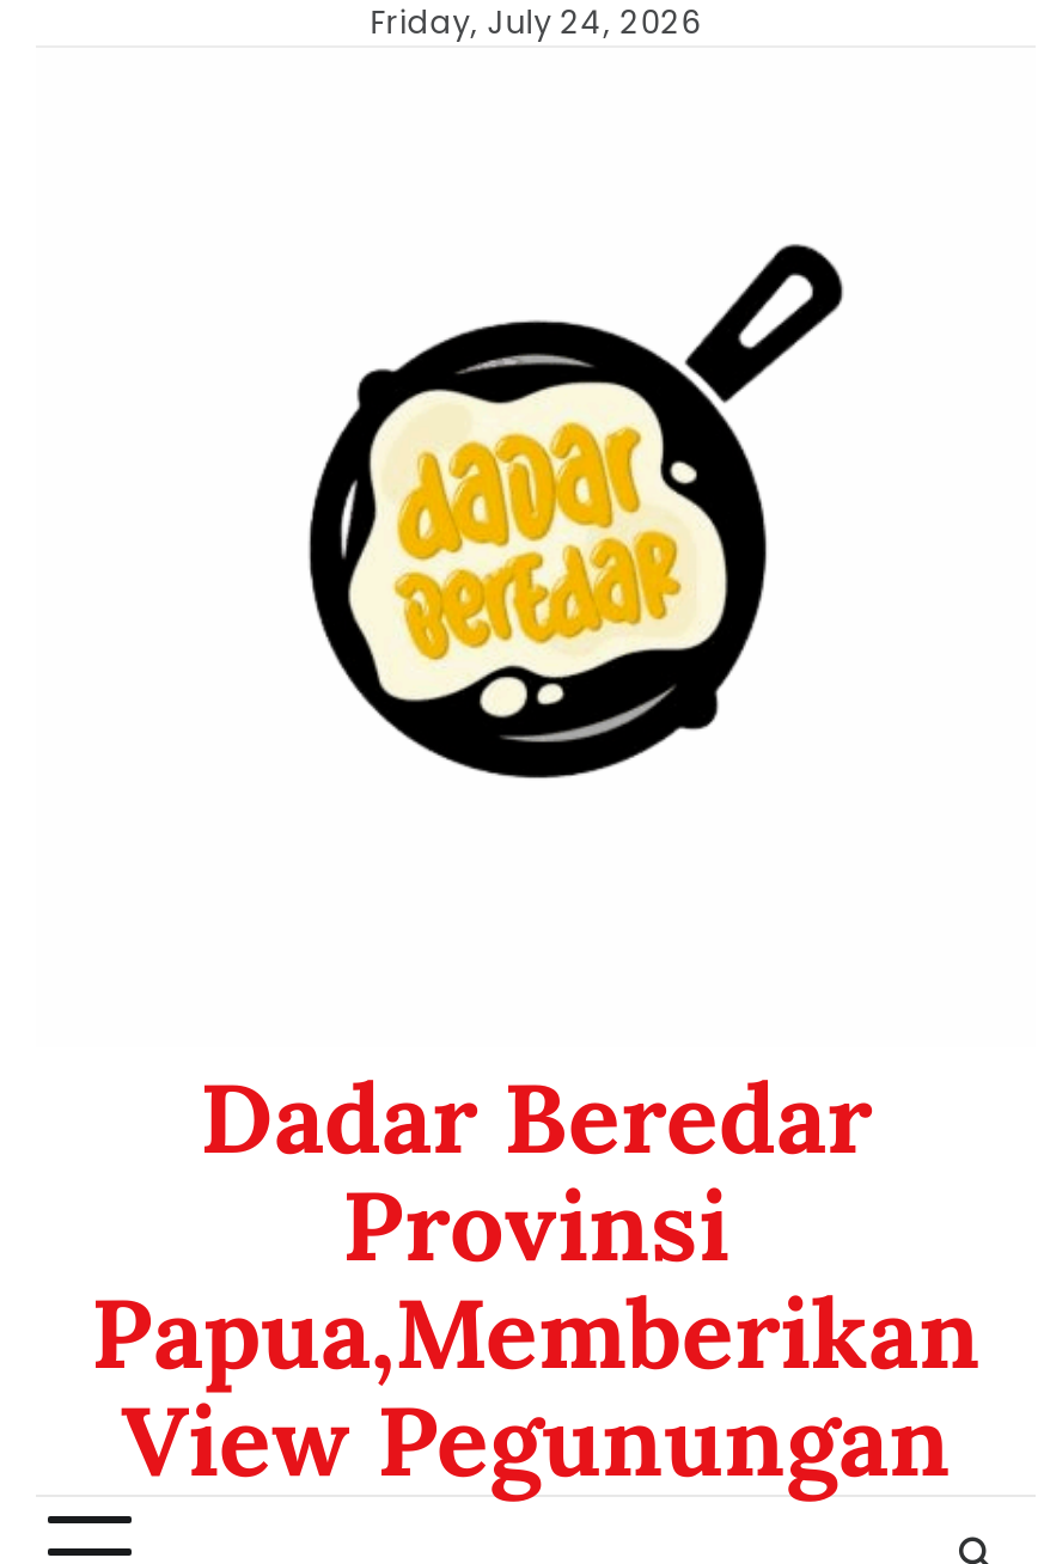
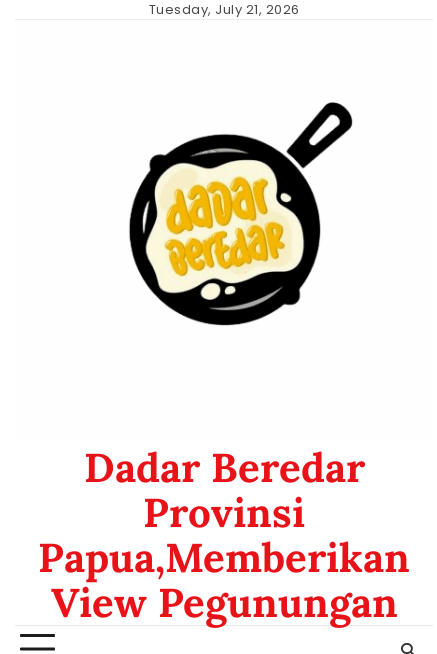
[370,0,701,45] Friday, July 24, 2026 -> [148,0,299,19] Tuesday, July 21, 2026

